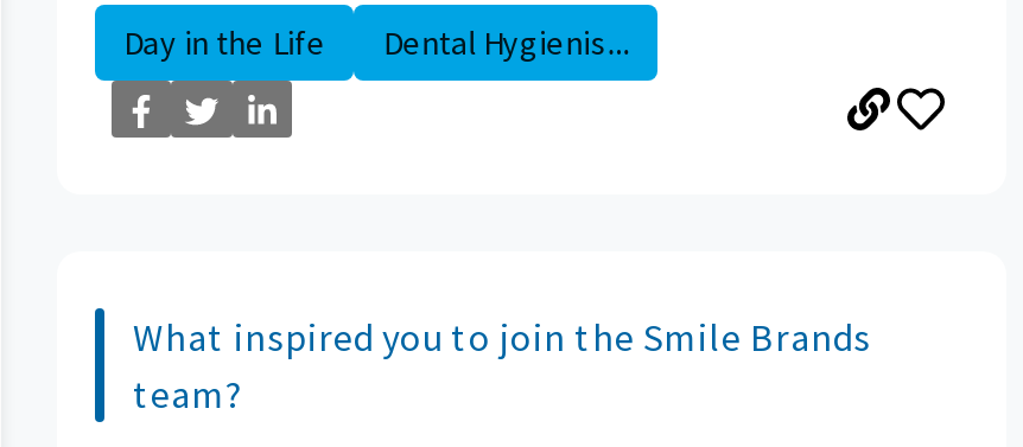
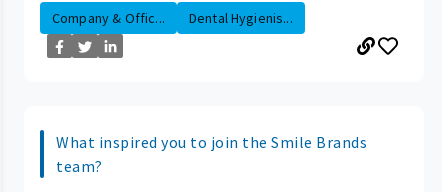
[123,22,326,64] Day in the Life -> [52,9,165,27] Company & Offic...

